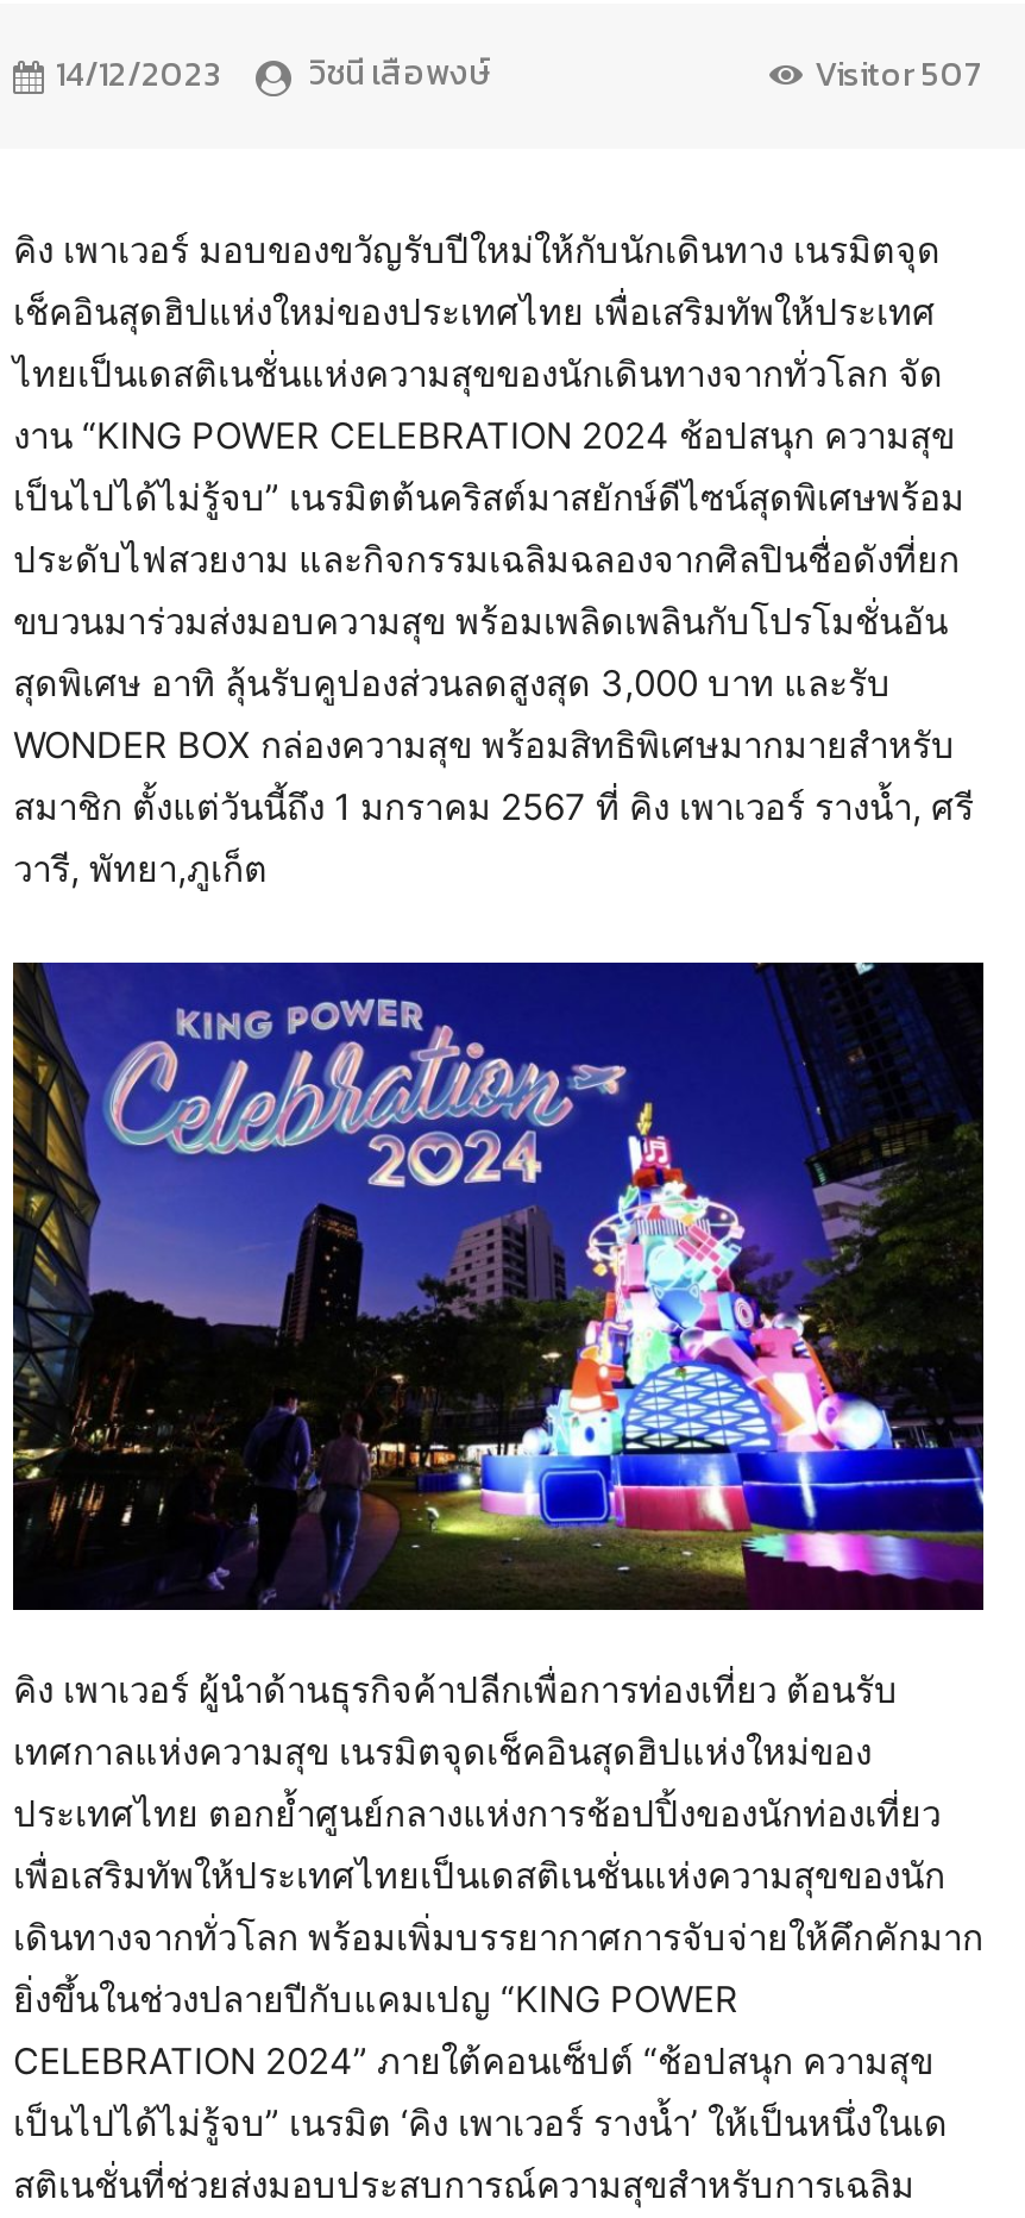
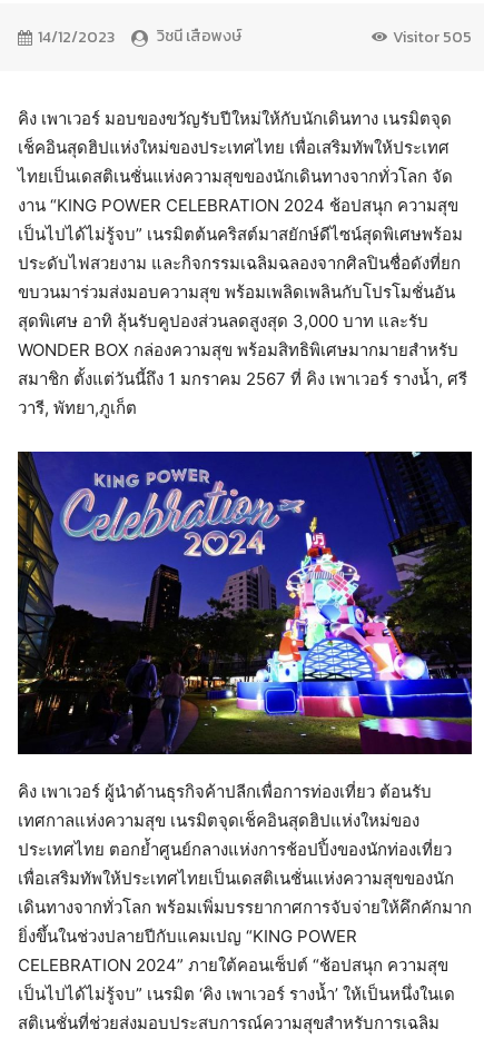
[815,50,983,100] Visitor507 -> [393,25,472,49] Visitor505

